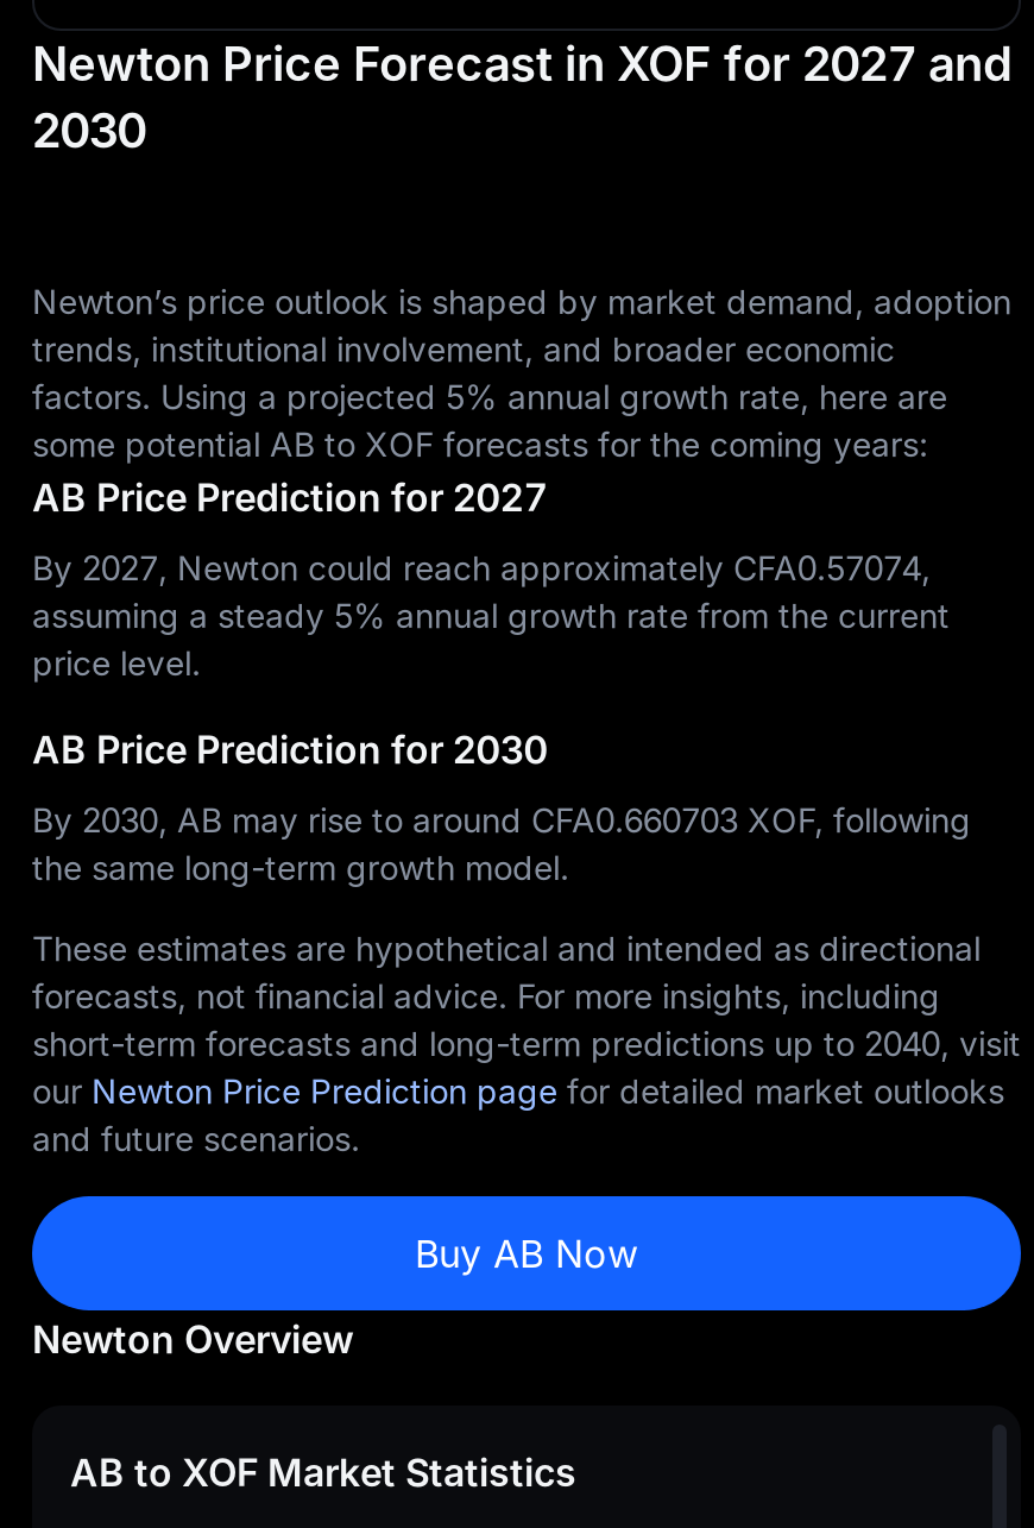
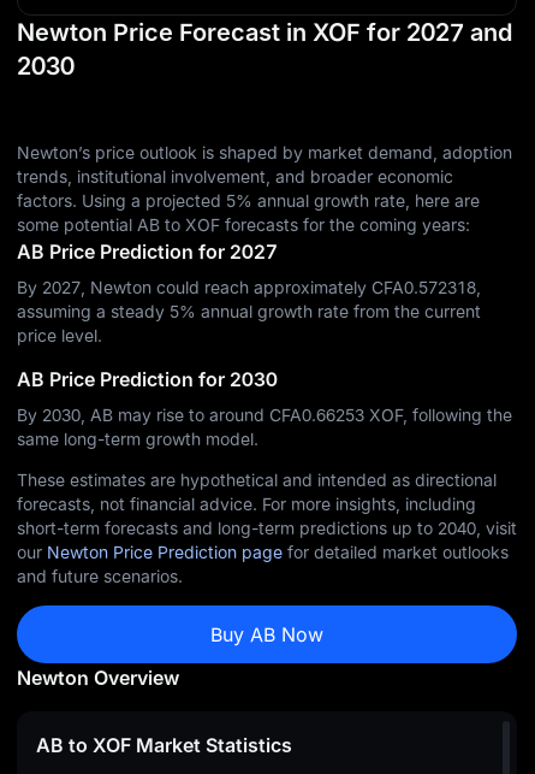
[32,548,931,588] By 2027, Newton could reach approximately CFA0.57074, -> [17,277,481,298] By 2027, Newton could reach approximately CFA0.572318,
[32,800,971,888] By 2030, AB may rise to around CFA0.660703 XOF, following | the same long-term growth model. -> [17,405,512,449] By 2030, AB may rise to around CFA0.66253 XOF, following the | same long-term growth model.

